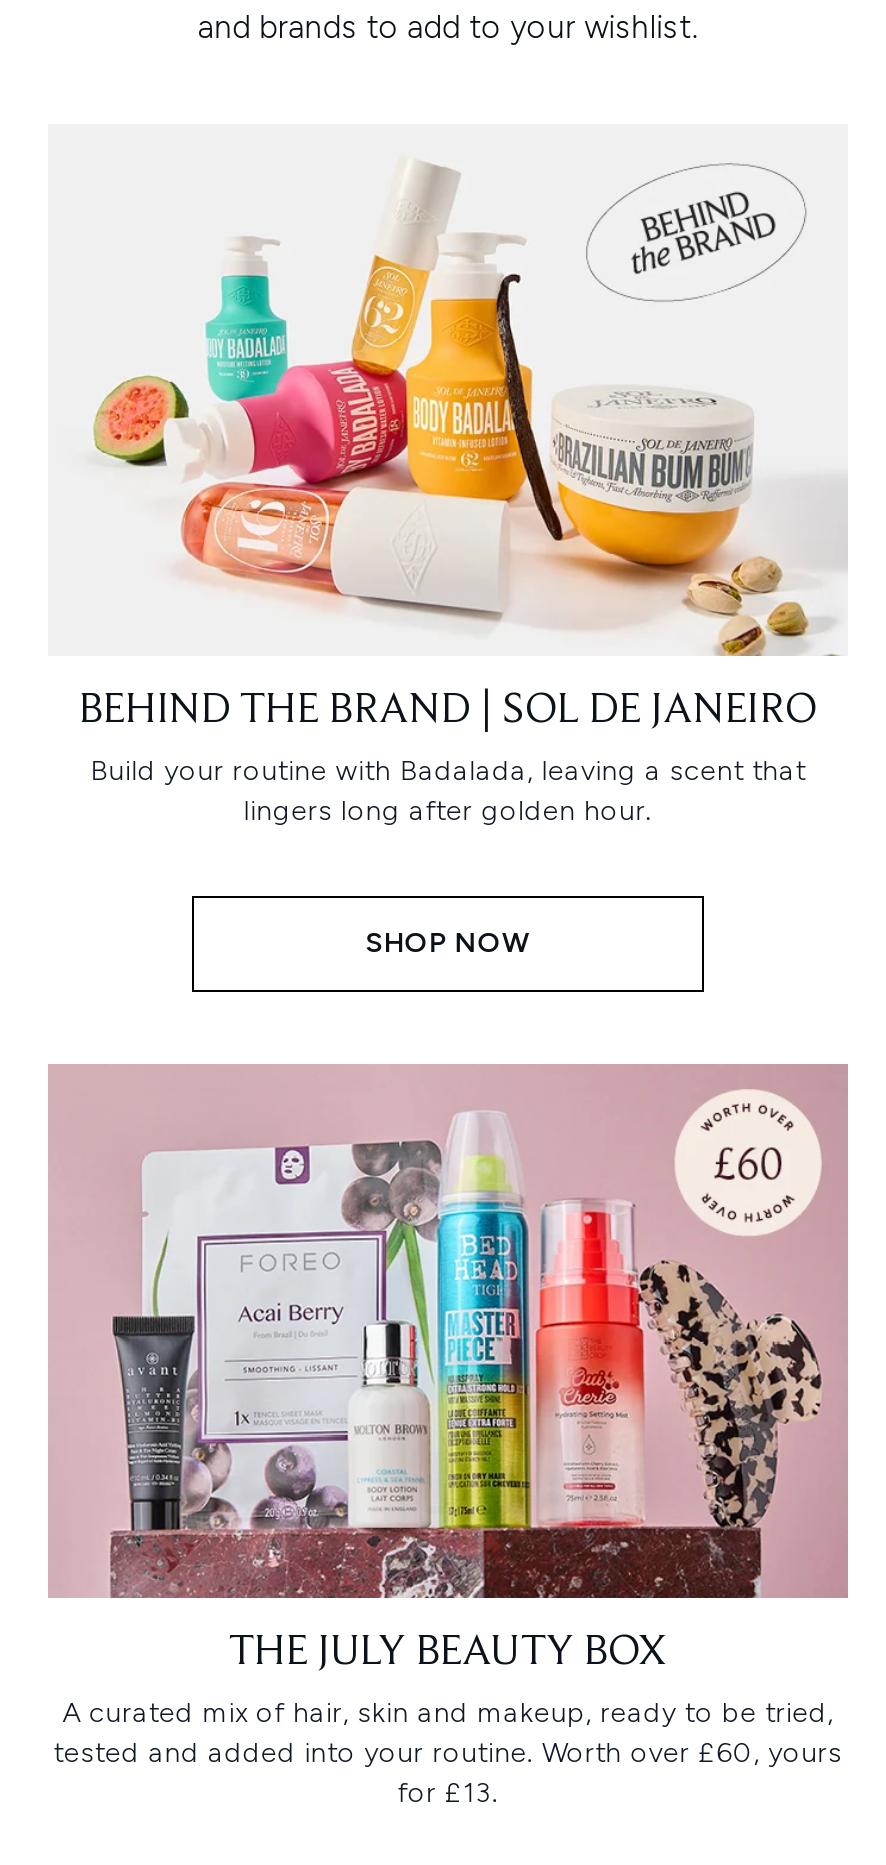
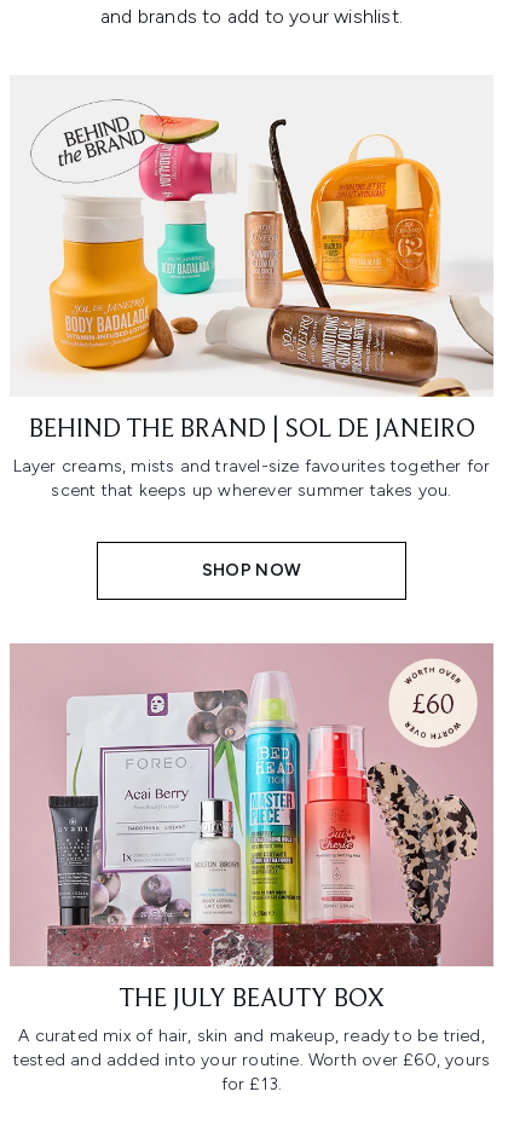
[92,162,848,658] [image] -> [30,99,495,398] [image]
[90,754,806,828] Build your routine with Badalada, leaving a scent that | lingers long after golden hour. -> [13,456,490,501] Layer creams, mists and travel-size favourites together for | scent that keeps up wherever summer takes you.

